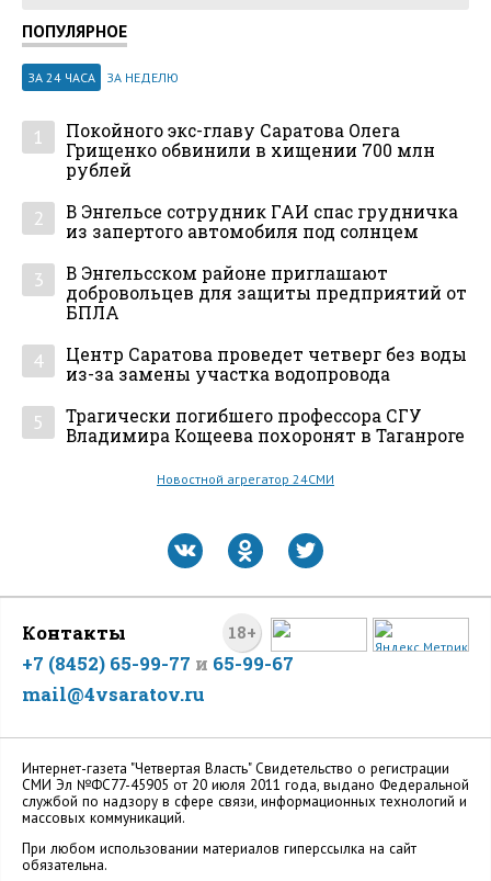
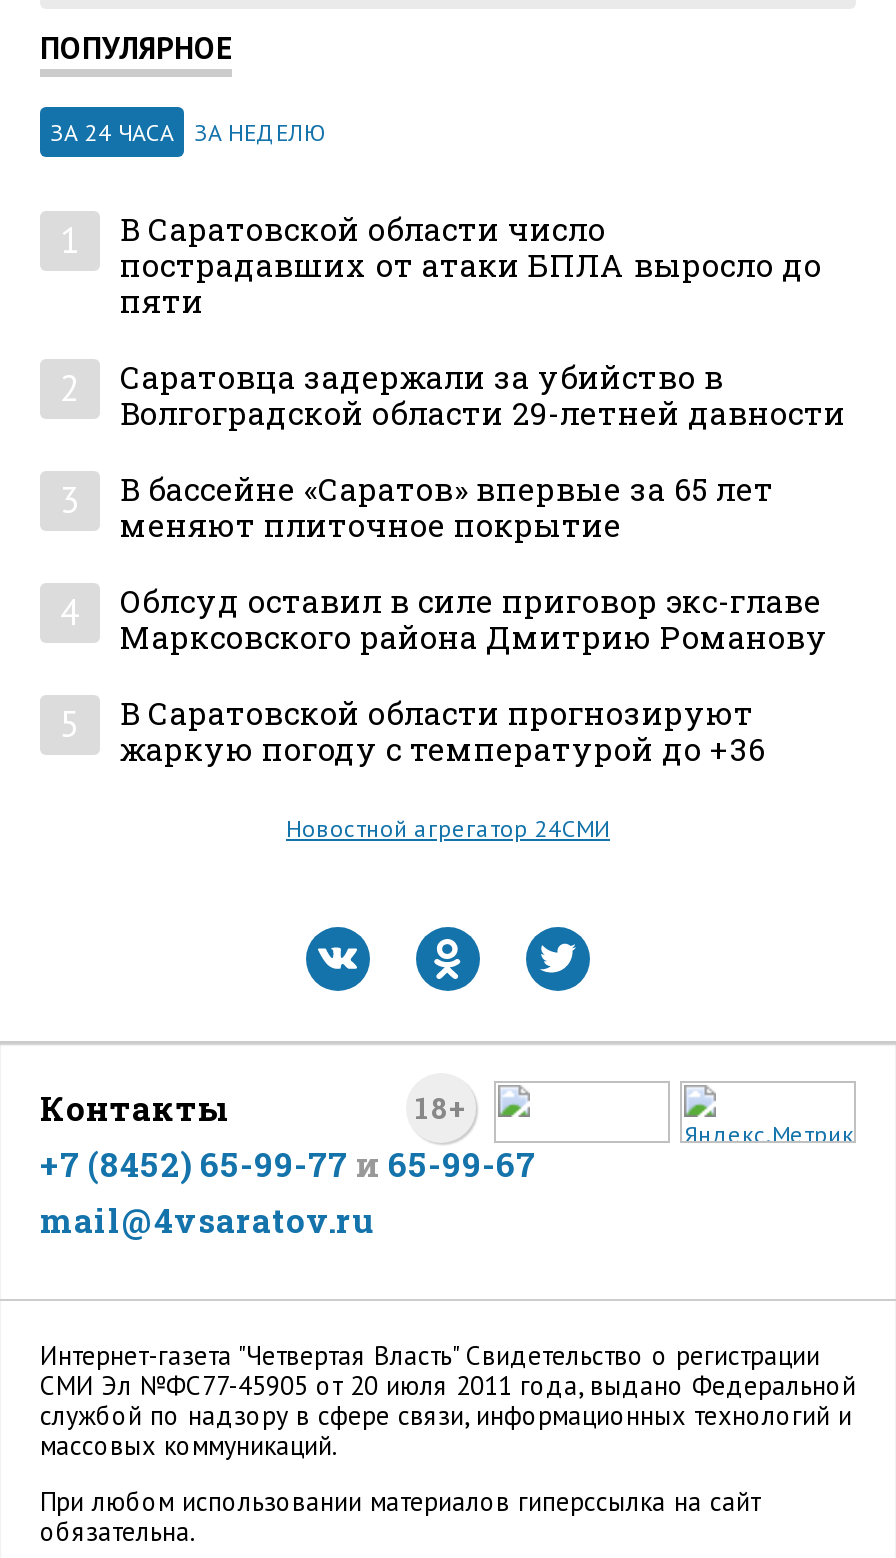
[66,119,435,181] Покойного экс-главу Саратова Олега | Грищенко обвинили в хищении 700 млн | рублей -> [120,209,822,321] В Саратовской области число | пострадавших от атаки БПЛА выросло до | пяти
[66,201,458,242] В Энгельсе сотрудник ГАИ спас грудничка | из запертого автомобиля под солнцем -> [120,357,846,433] Саратовца задержали за убийство в | Волгоградской области 29-летней давности
[66,262,467,323] В Энгельсском районе приглашают | добровольцев для защиты предприятий от | БПЛА -> [120,469,774,545] В бассейне «Саратов» впервые за 65 лет | меняют плиточное покрытие
[66,343,467,385] Центр Саратова проведет четверг без воды | из-за замены участка водопровода -> [120,581,828,657] Облсуд оставил в силе приговор экс-главе | Марксовского района Дмитрию Романову
[66,405,465,446] Трагически погибшего профессора СГУ | Владимира Кощеева похоронят в Таганроге -> [120,693,766,769] В Саратовской области прогнозируют | жаркую погоду с температурой до +36

